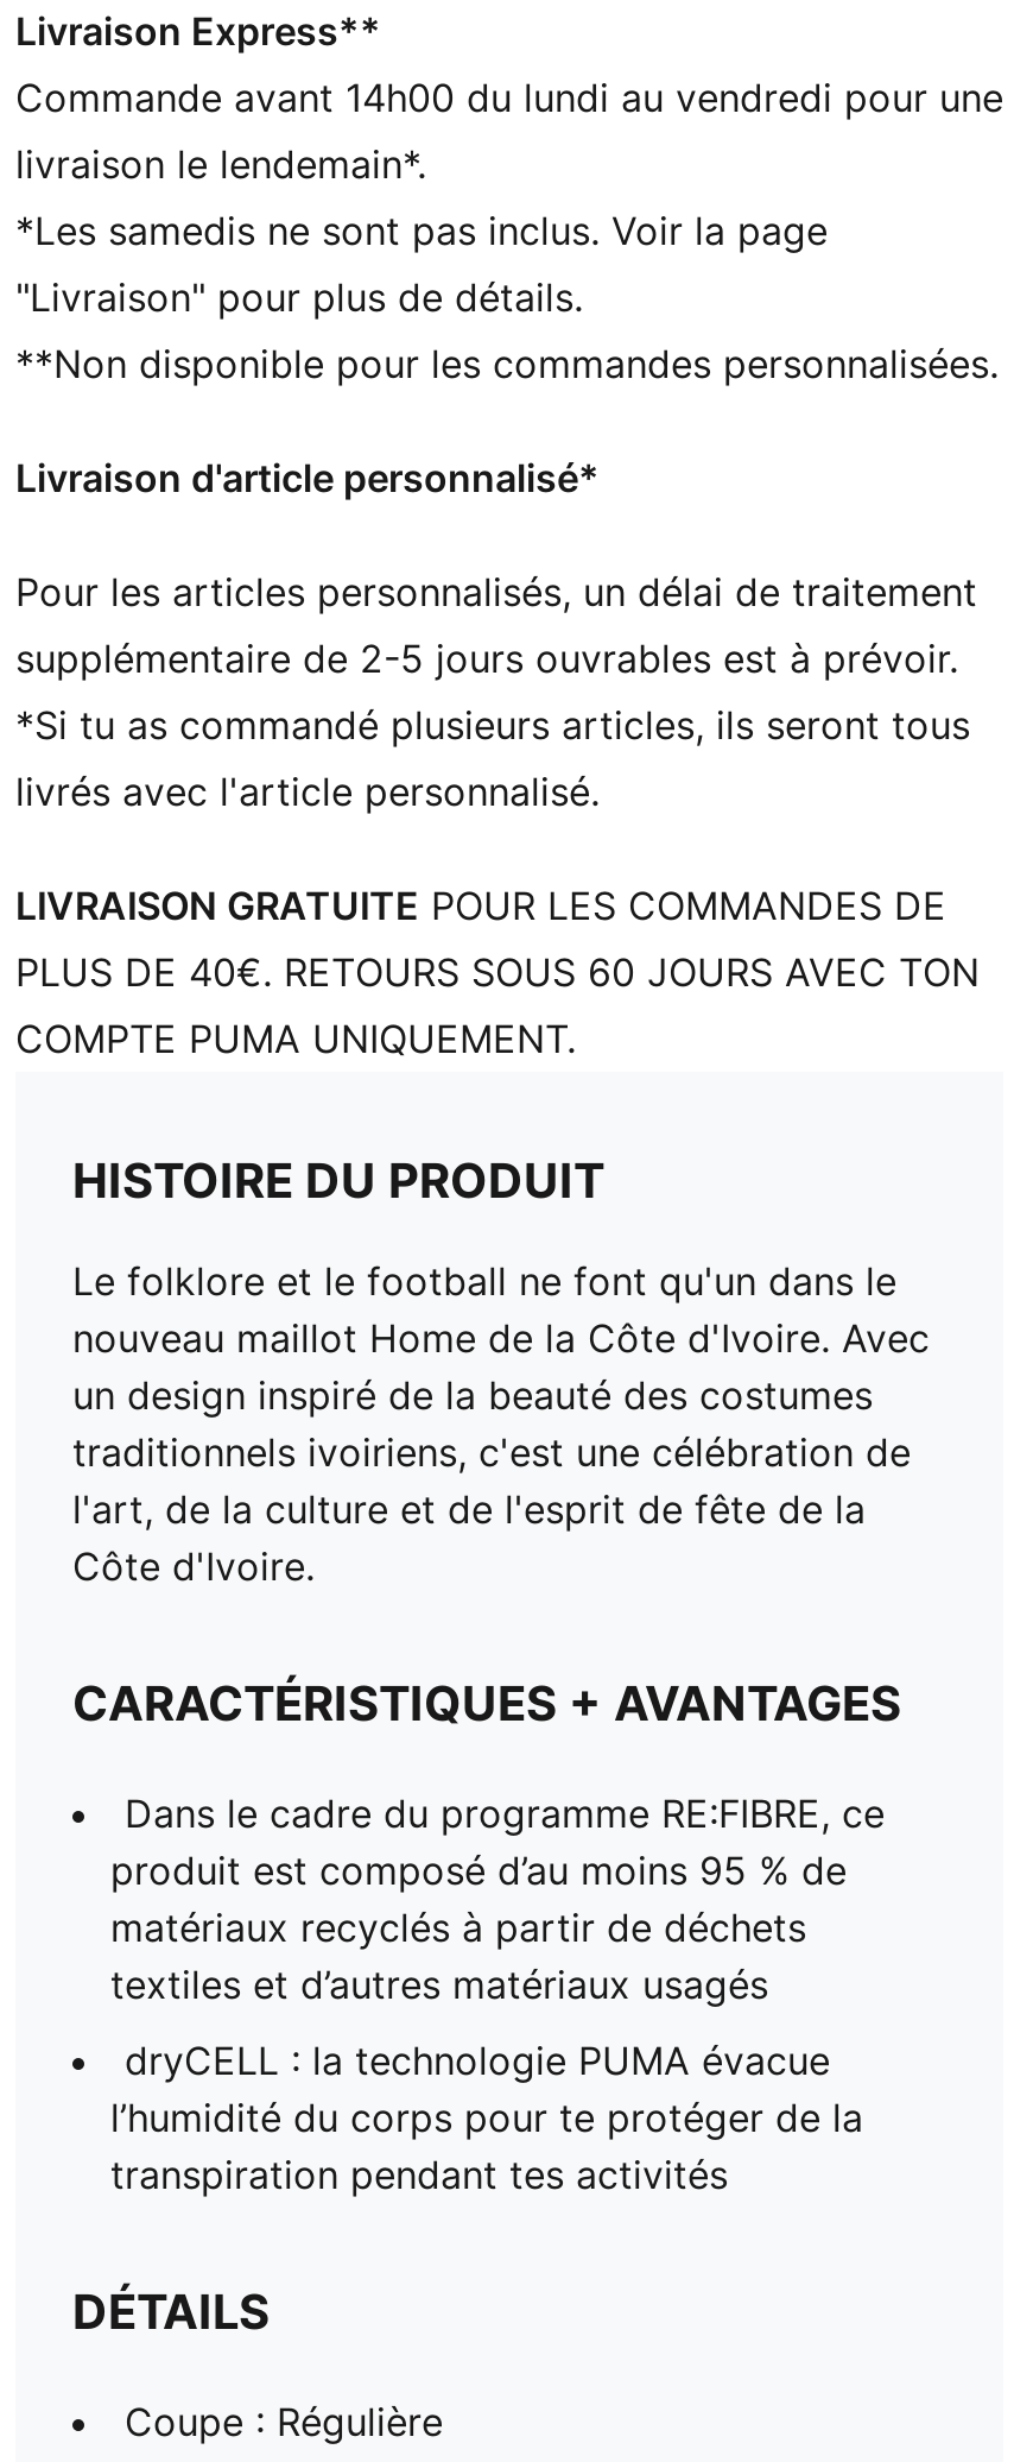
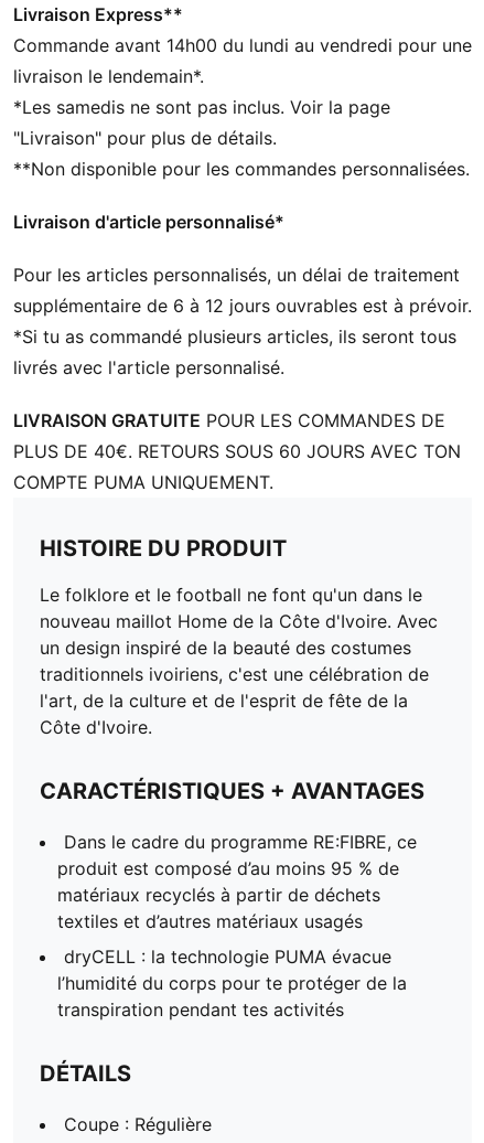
[15,635,958,682] supplémentaire de 2-5 jours ouvrables est à prévoir. -> [13,295,472,317] supplémentaire de 6 à 12 jours ouvrables est à prévoir.

